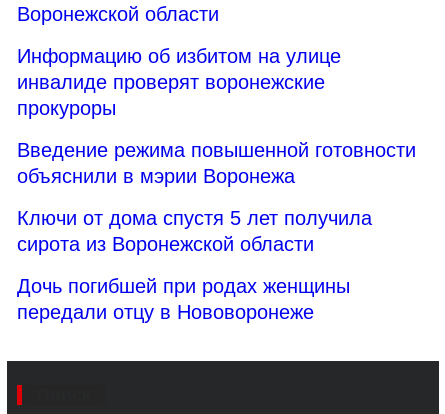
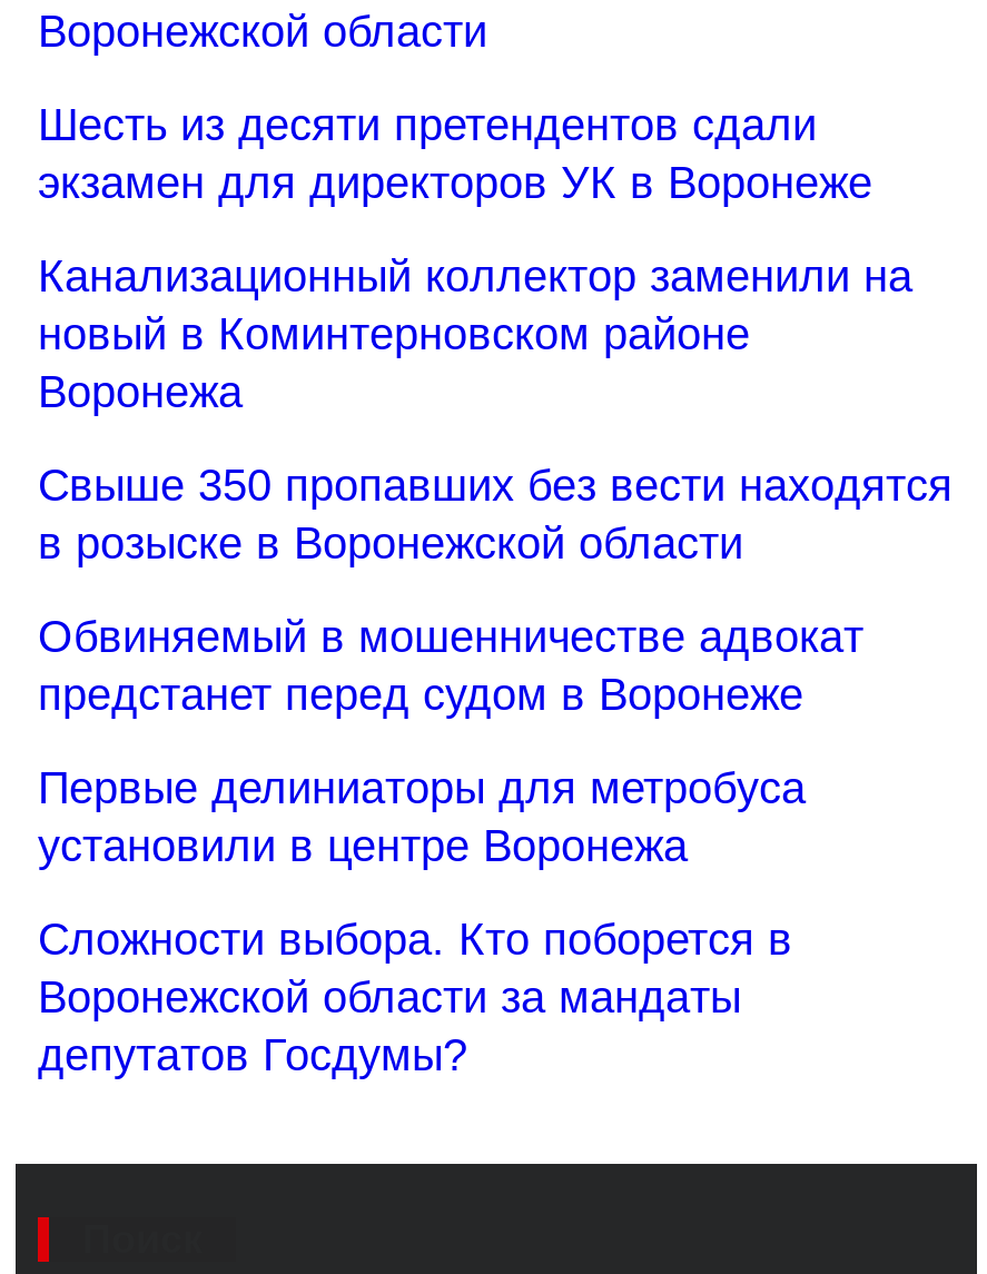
[17,45,416,323] Информацию об избитом на улице | инвалиде проверят воронежские | прокуроры | Введение режима повышенной готовности | объяснили в мэрии Воронежа | Ключи от дома спустя 5 лет получила | сирота из Воронежской области | Дочь погибшей при родах женщины | передали отцу в Нововоронеже -> [38,100,953,1079] Шесть из десяти претендентов сдали | экзамен для директоров УК в Воронеже | Канализационный коллектор заменили на | новый в Коминтерновском районе | Воронежа | Свыше 350 пропавших без вести находятся | в розыске в Воронежской области | Обвиняемый в мошенничестве адвокат | предстанет перед судом в Воронеже | Первые делиниаторы для метробуса | установили в центре Воронежа | Сложности выбора. Кто поборется в | Воронежской области за мандаты | депутатов Госдумы?

